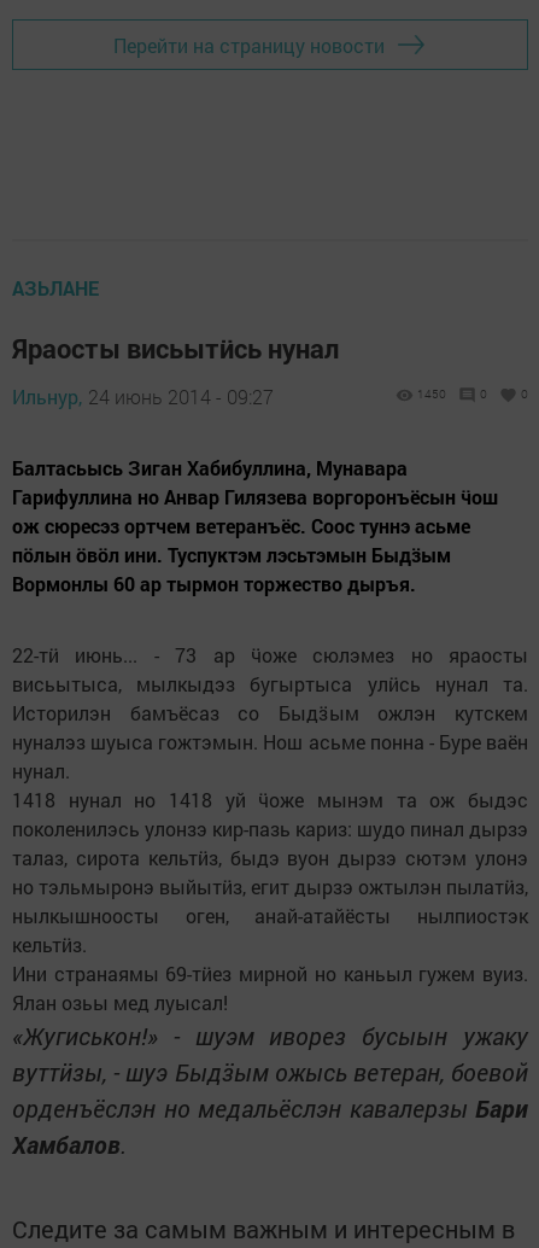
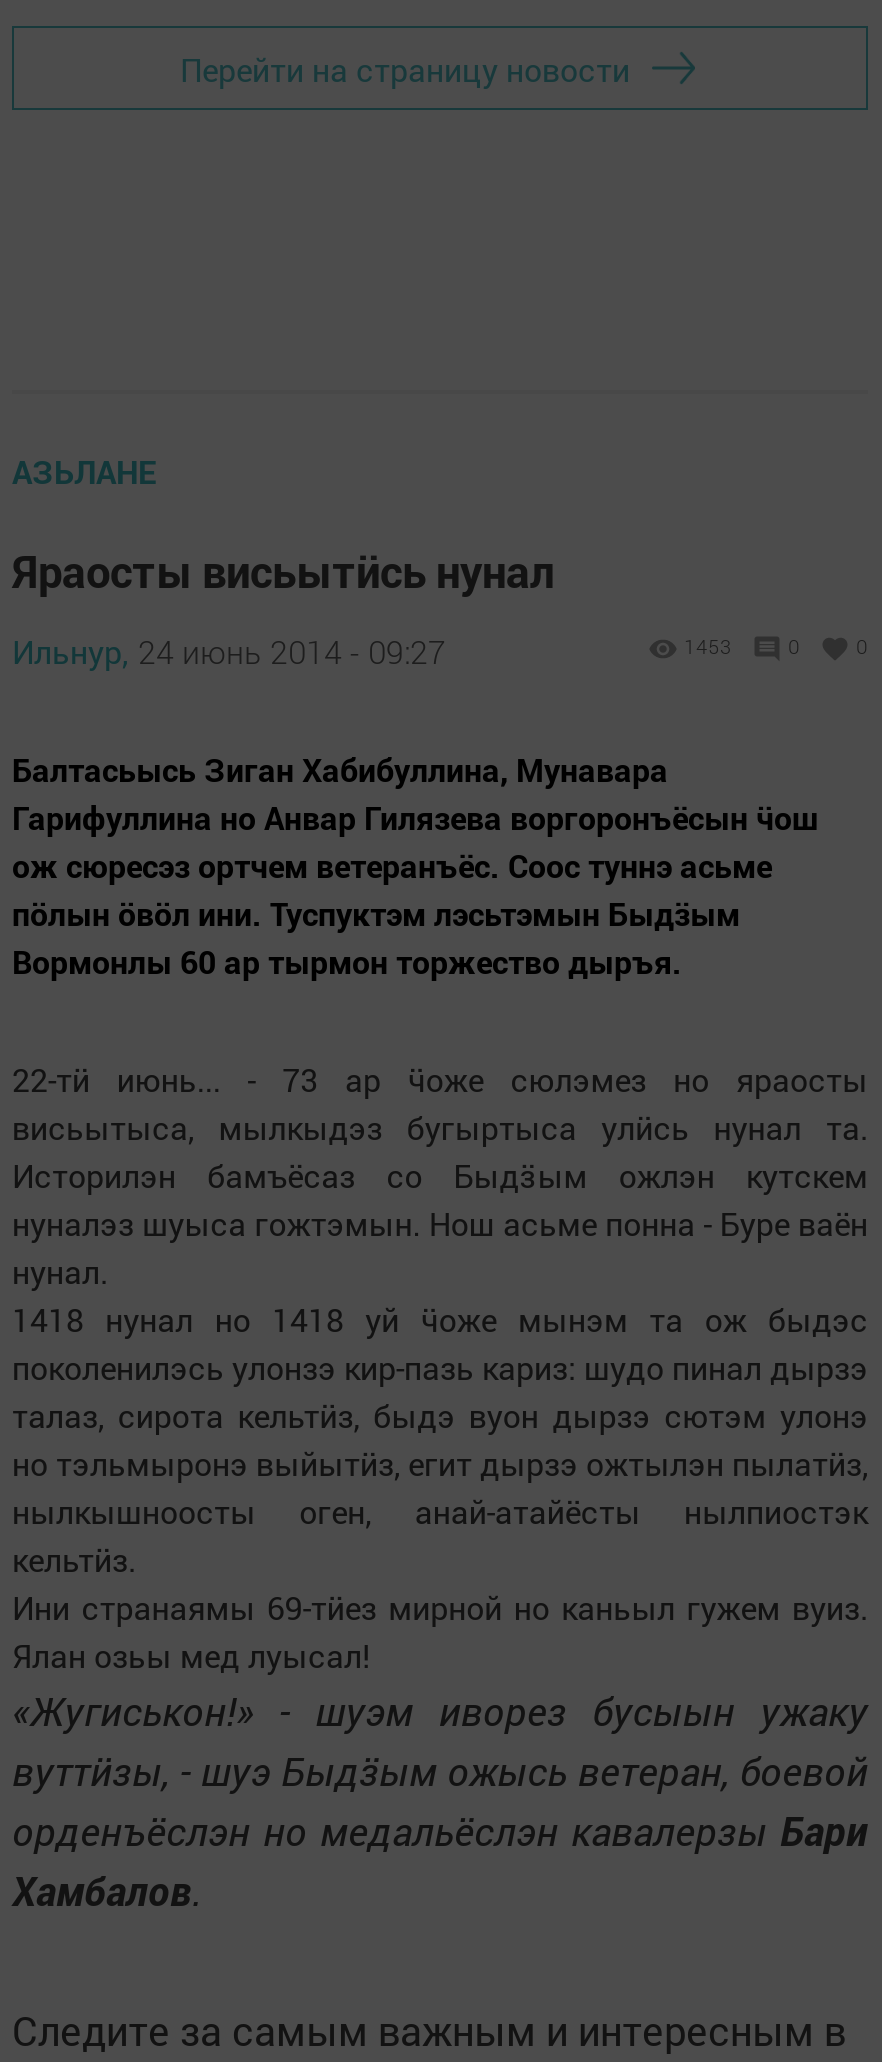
[417,387,446,402] 1450 -> [684,635,732,661] 1453

